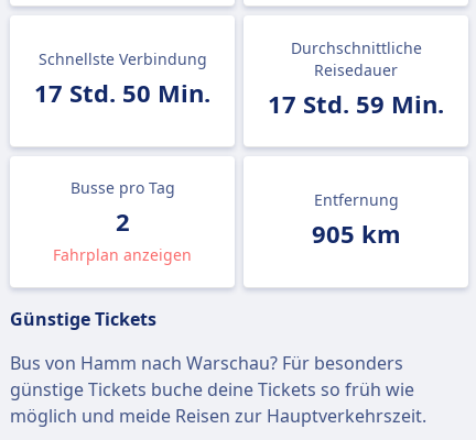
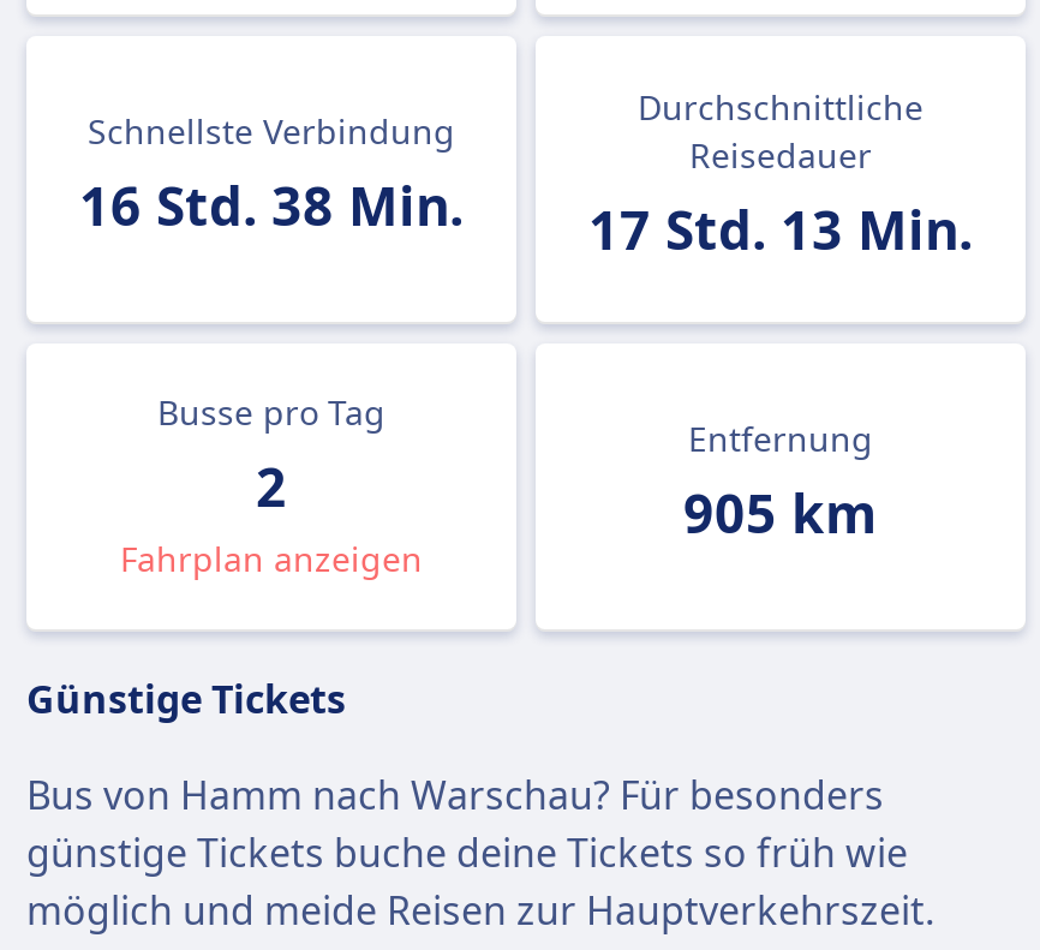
[34,76,210,109] 17 Std. 50 Min. -> [79,168,464,240] 16 Std. 38 Min.
[268,87,444,120] 17 Std. 59 Min. -> [588,192,973,264] 17 Std. 13 Min.

